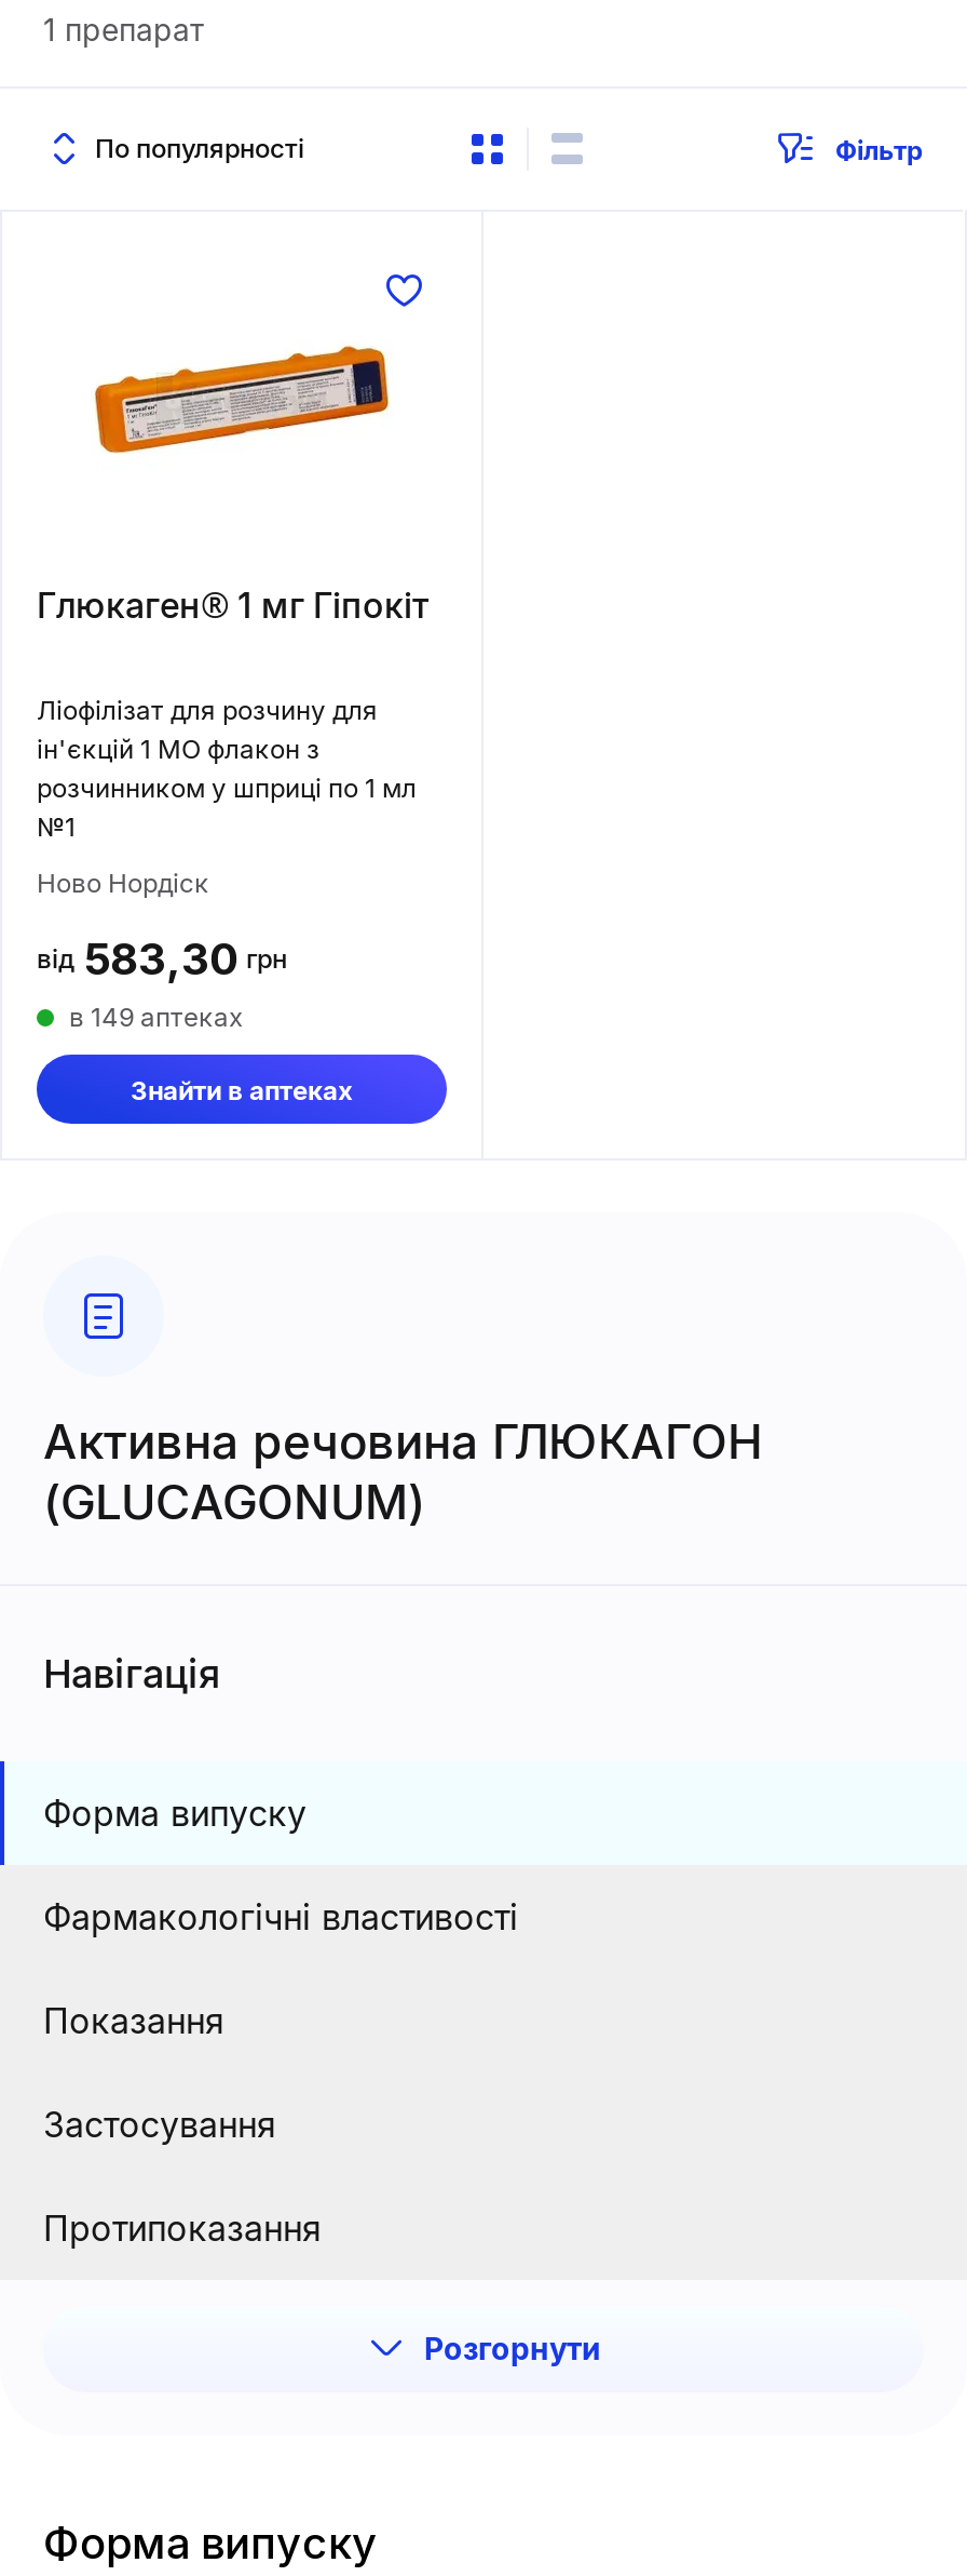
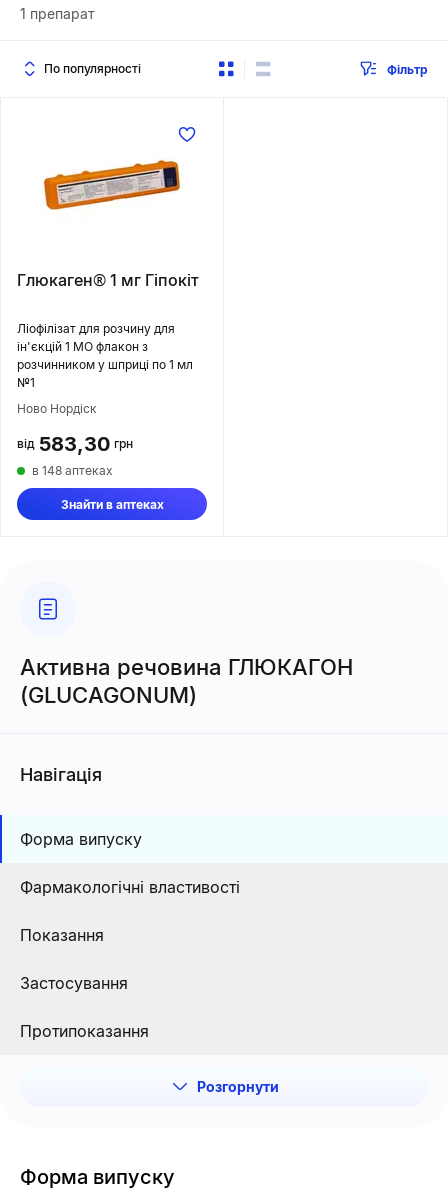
[63,1001,244,1033] в 149 аптеках -> [29,463,113,478] в 148 аптеках

